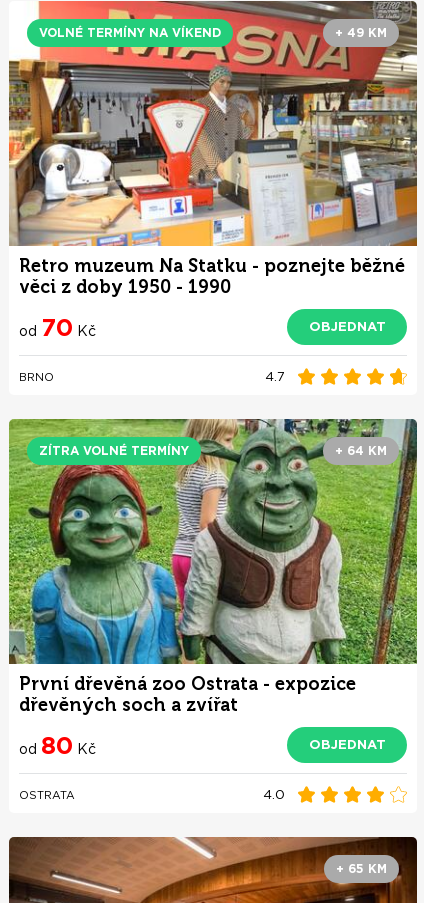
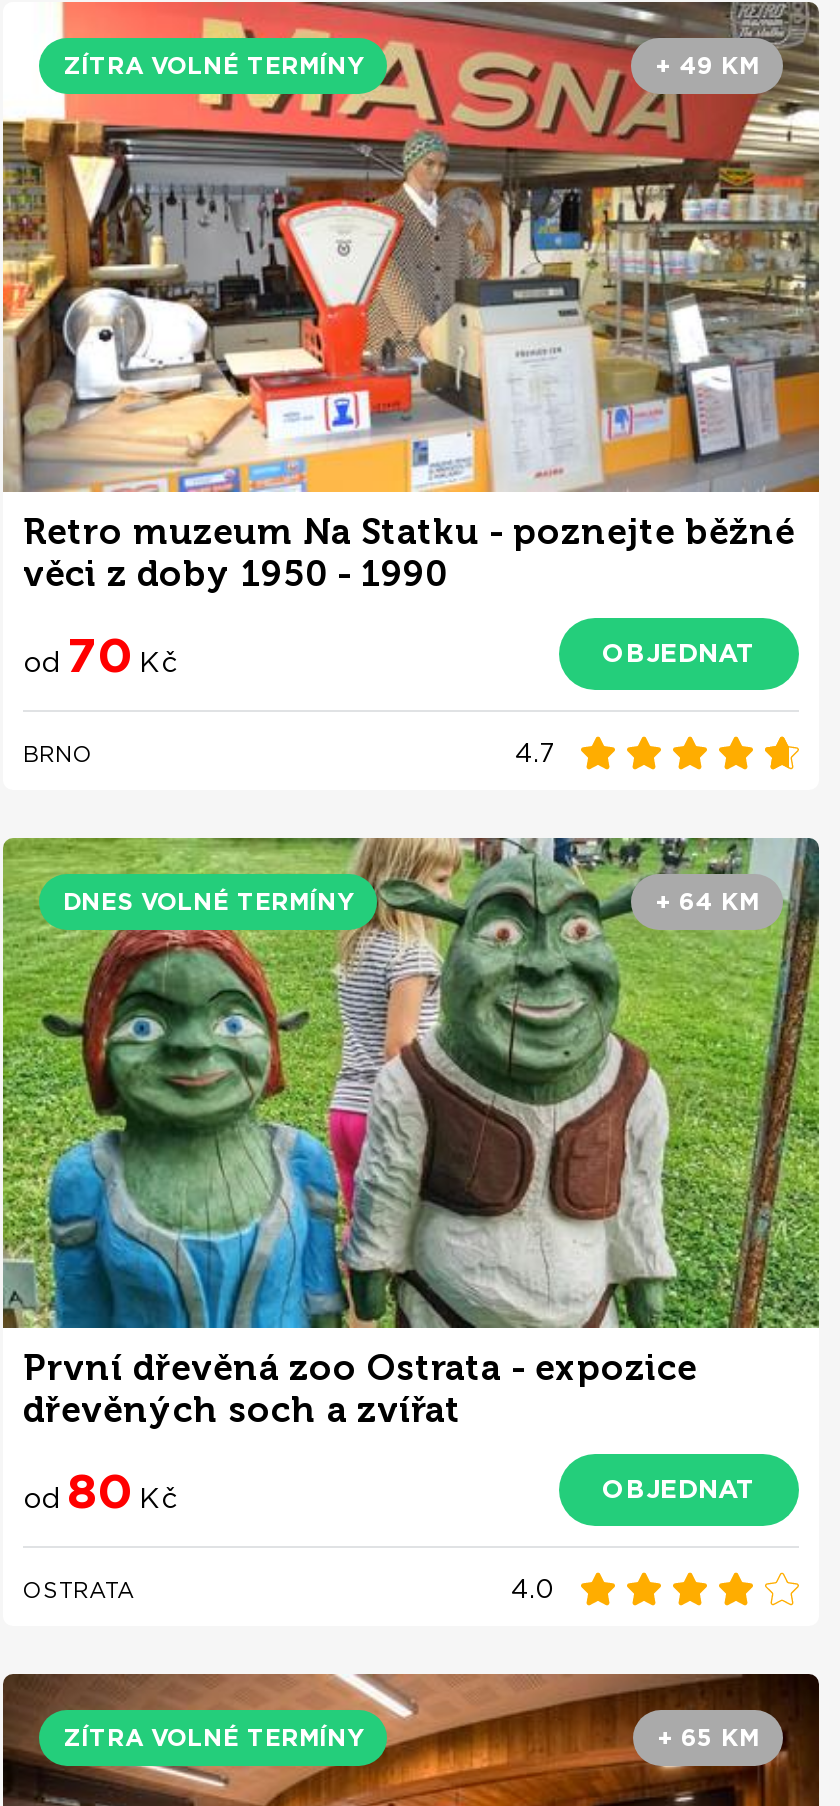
[39,25,221,40] VOLNÉ TERMÍNY NA VÍKEND -> [63,50,363,80] ZÍTRA VOLNÉ TERMÍNY
[39,443,189,458] ZÍTRA VOLNÉ TERMÍNY -> [63,886,353,916] DNES VOLNÉ TERMÍNY
none -> [63,1722,363,1752] ZÍTRA VOLNÉ TERMÍNY

